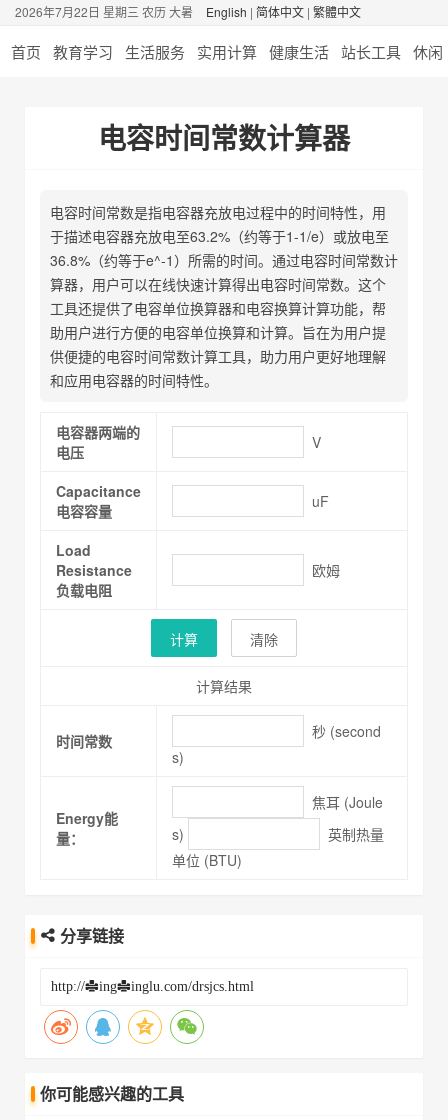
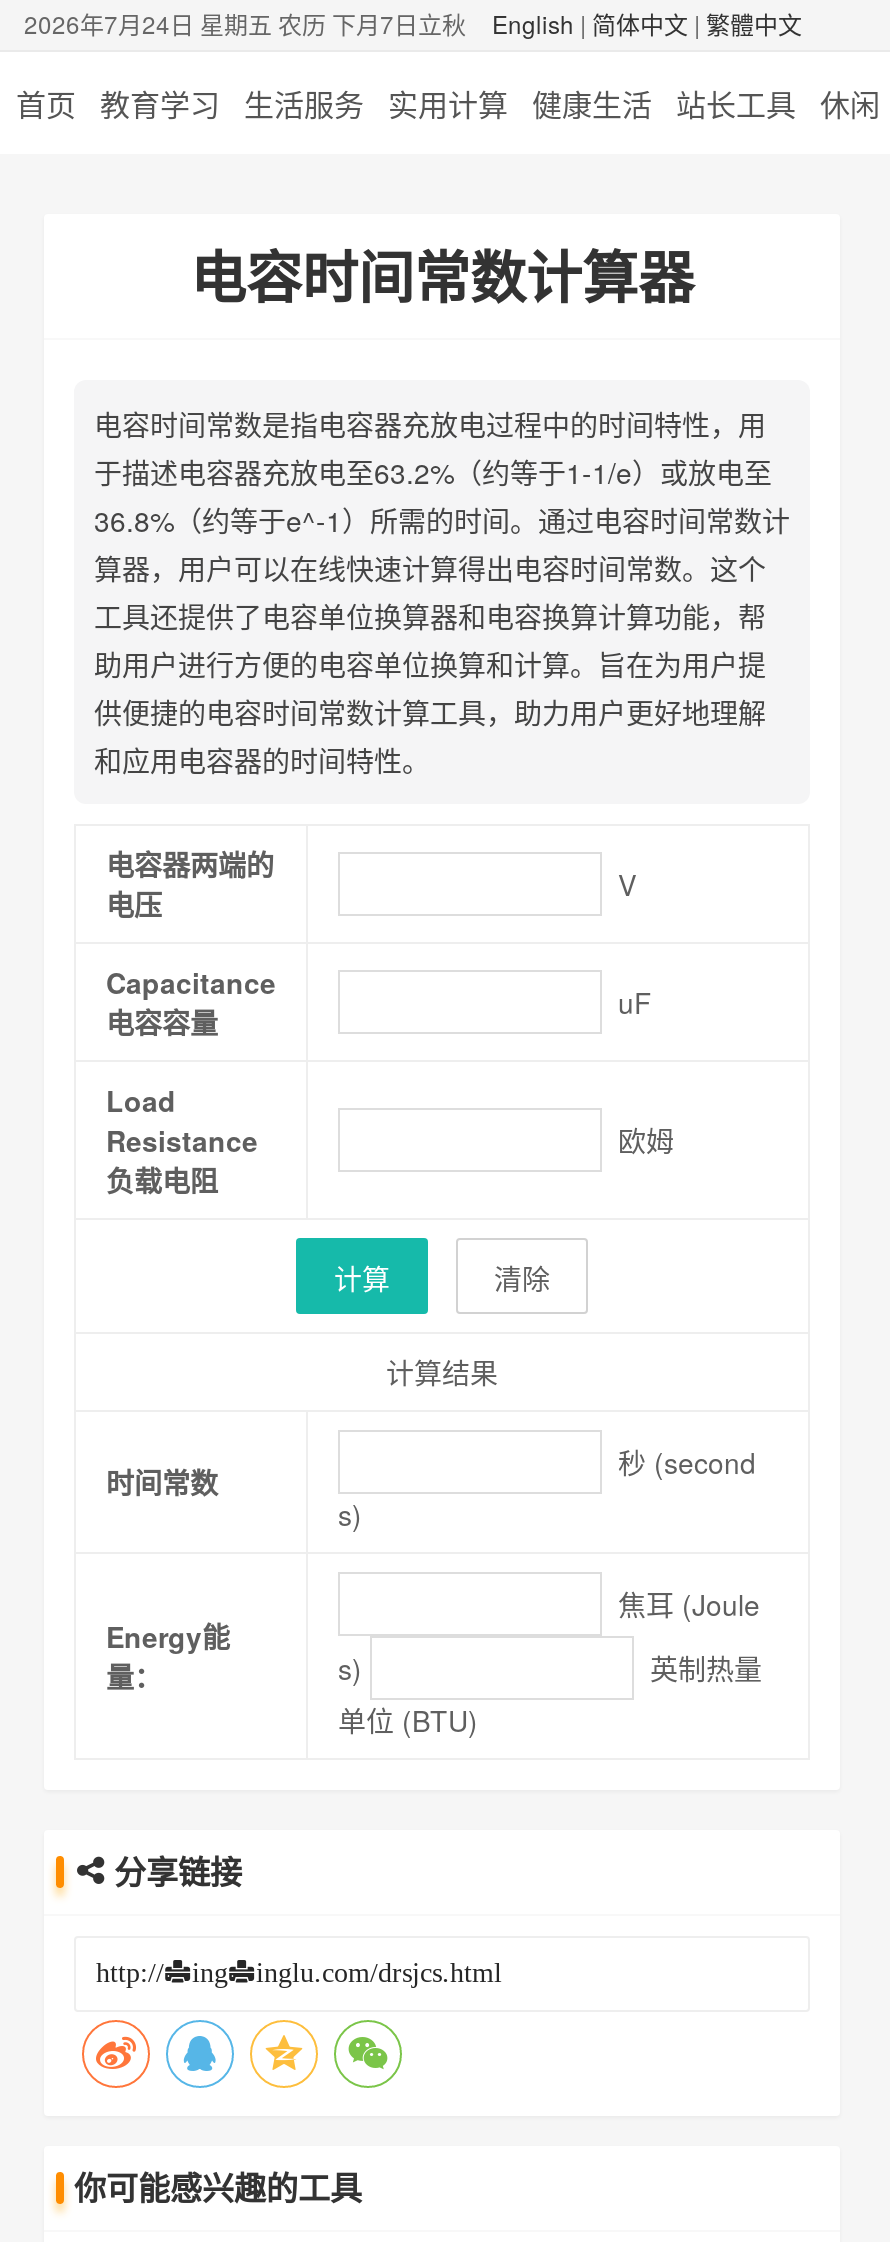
[15,3,193,20] 2026年7月22日 星期三 农历 大暑 -> [24,6,466,40] 2026年7月24日 星期五 农历 下月7日立秋

